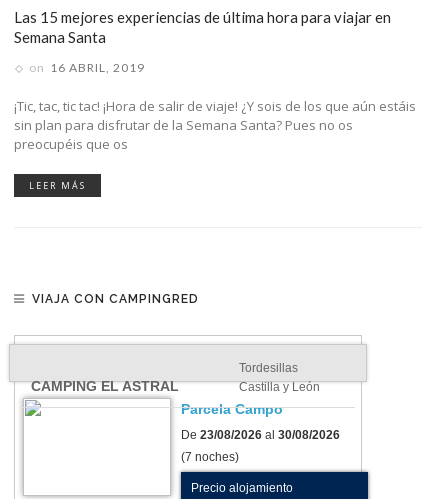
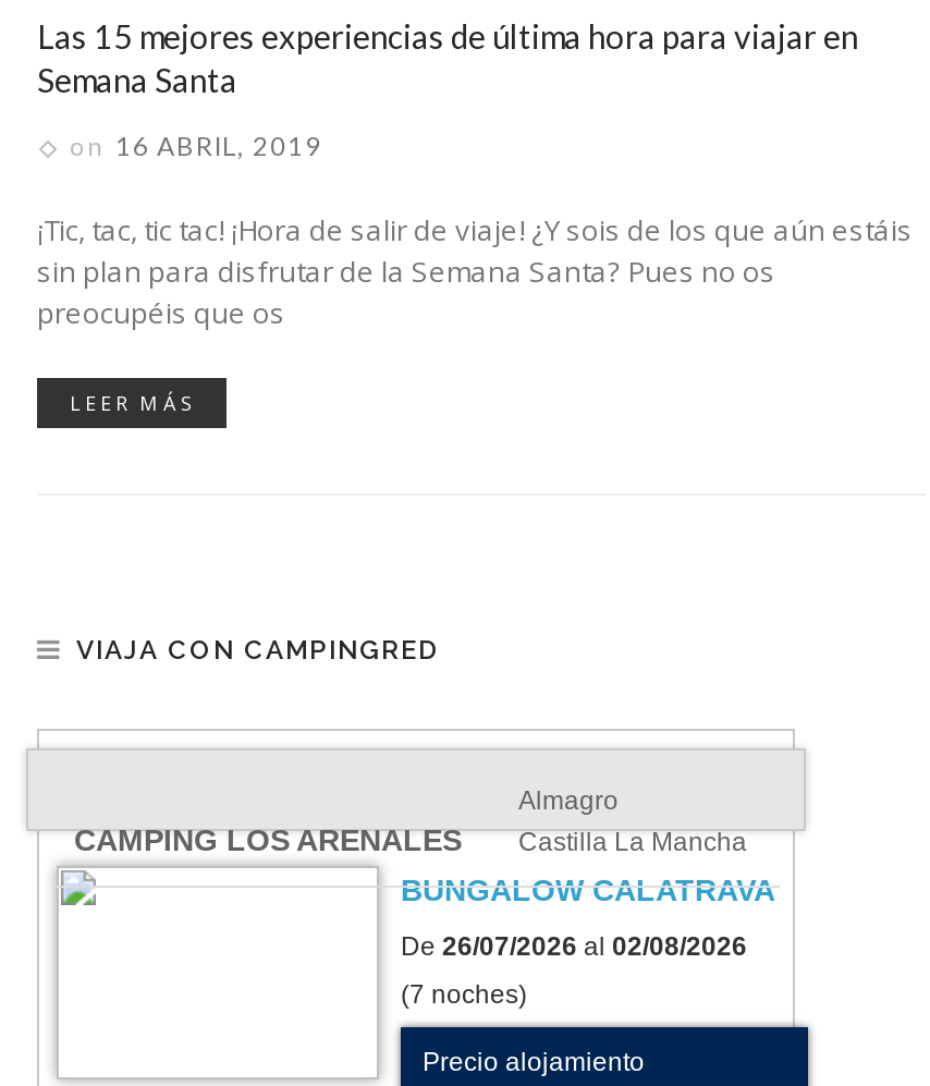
[181,361,320,417] Tordesillas | Castilla y León | Parcela Campo -> [401,785,775,907] Almagro | Castilla La Mancha | BUNGALOW CALATRAVA
[31,378,179,394] CAMPING EL ASTRAL -> [74,822,462,857] CAMPING LOS ARENALES
[181,428,340,442] De 23/08/2026 al 30/08/2026 -> [401,931,747,962] De 26/07/2026 al 02/08/2026

